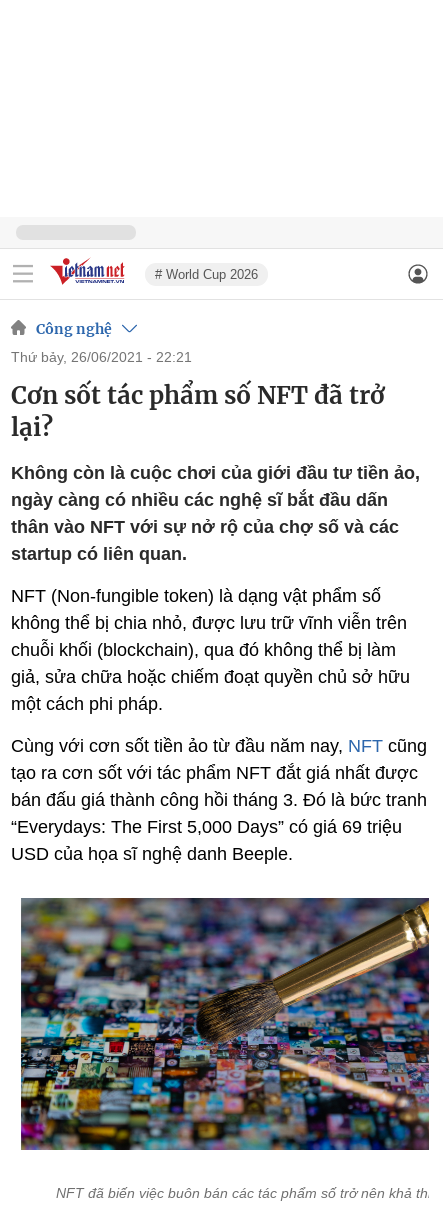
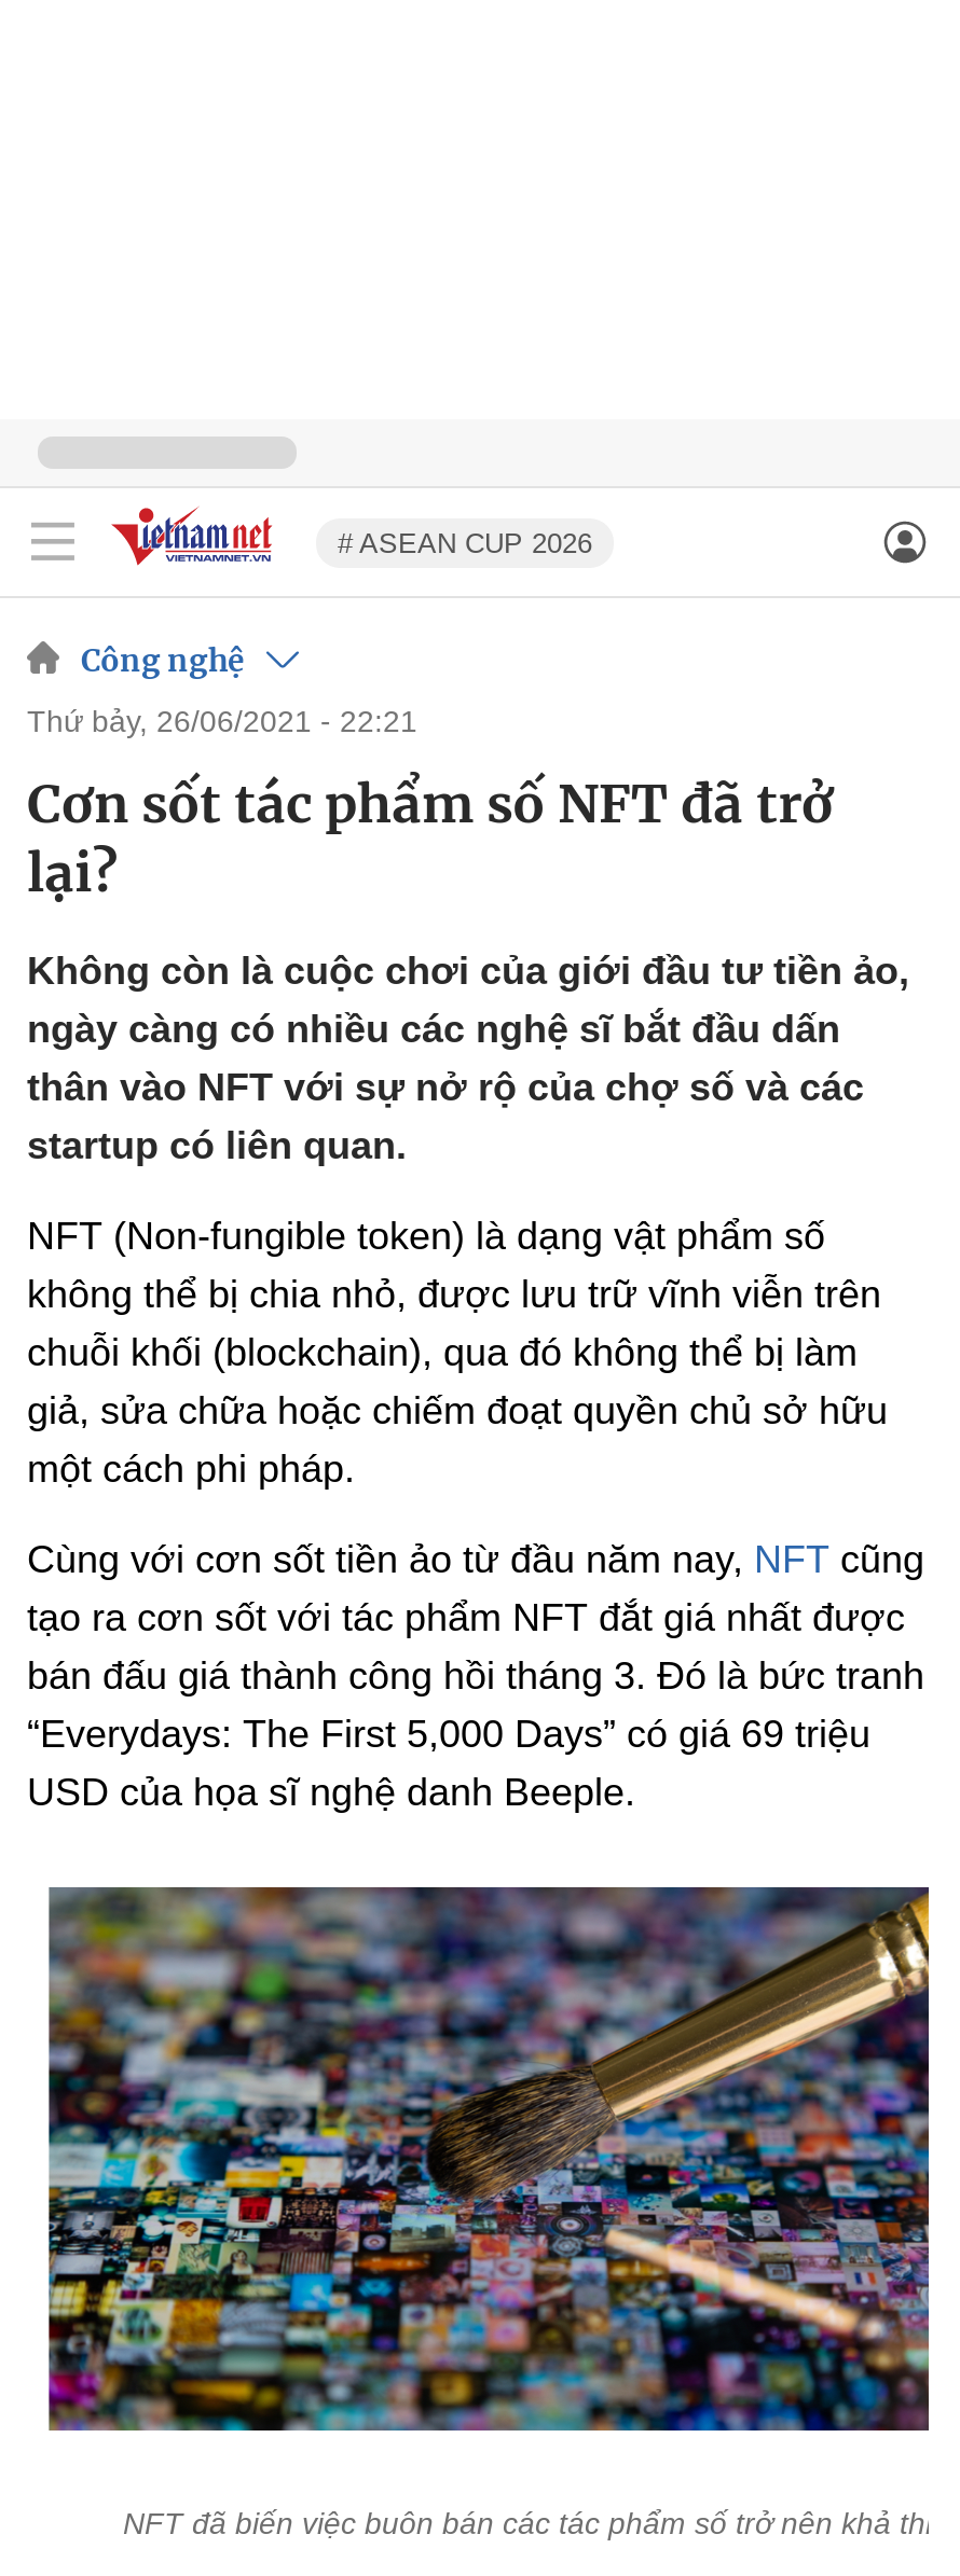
[155,266,258,281] # World Cup 2026 -> [338,526,592,558] # ASEAN CUP 2026

